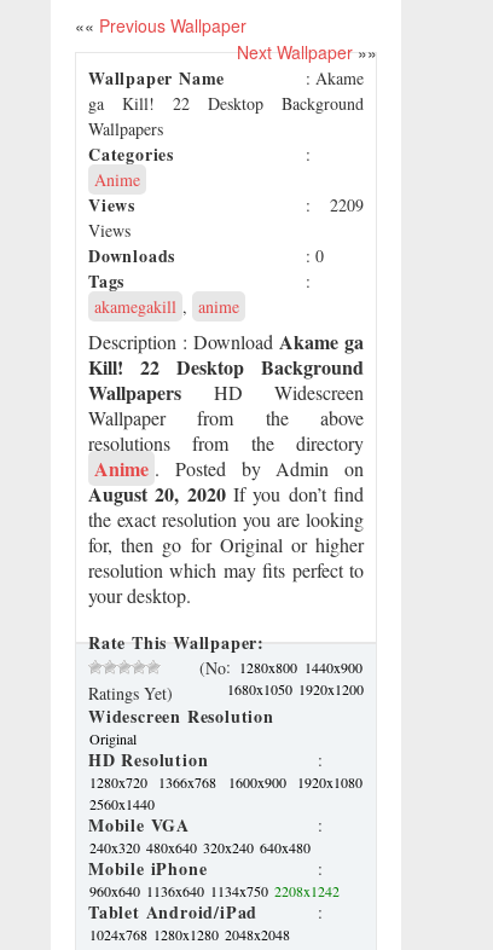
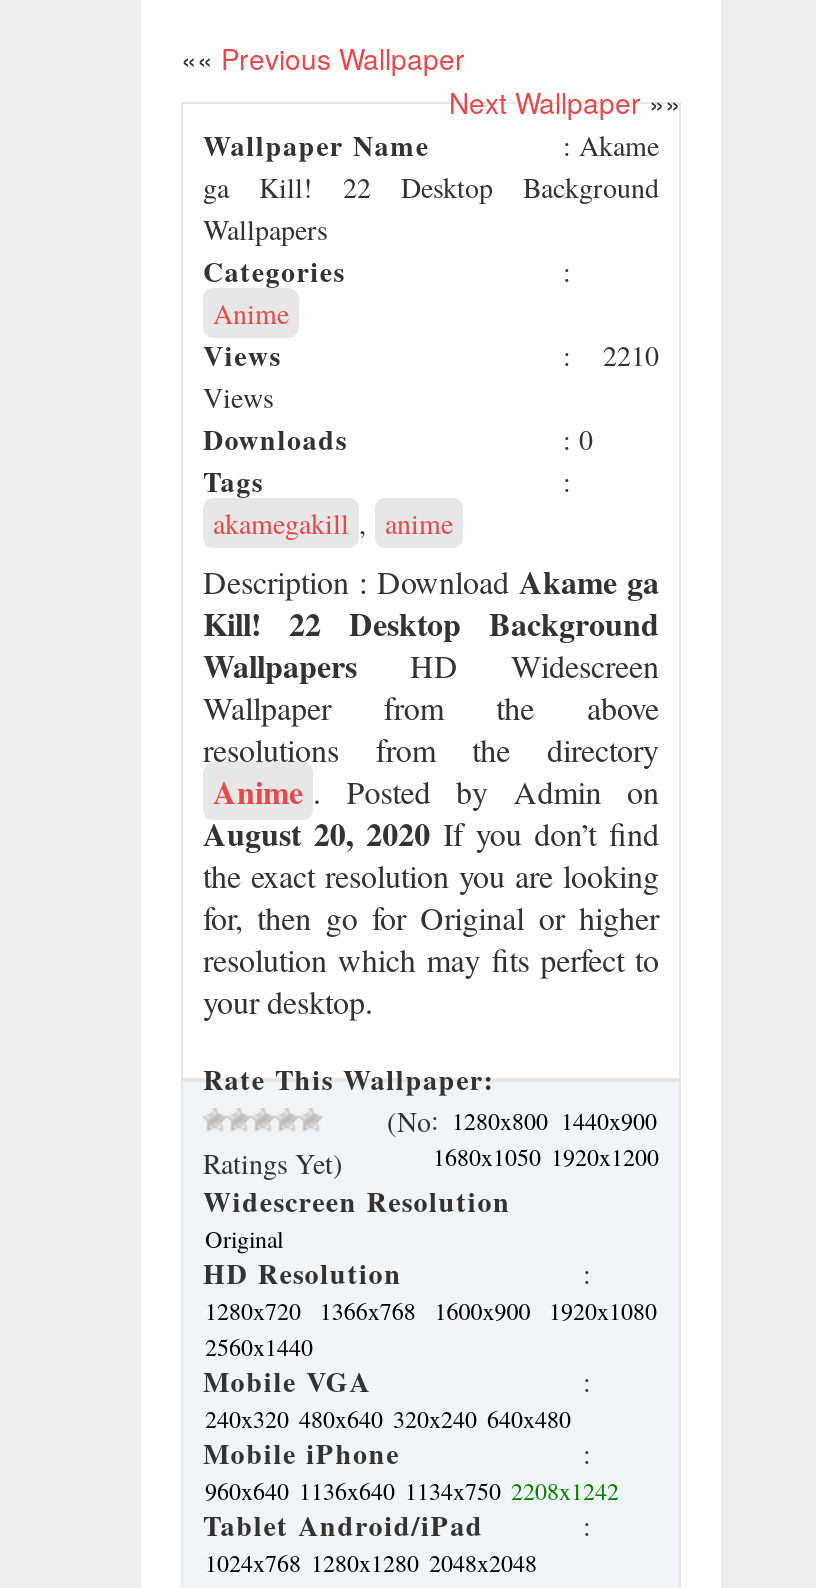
[306,194,364,217] : 2209 -> [563,336,659,374] : 2210

